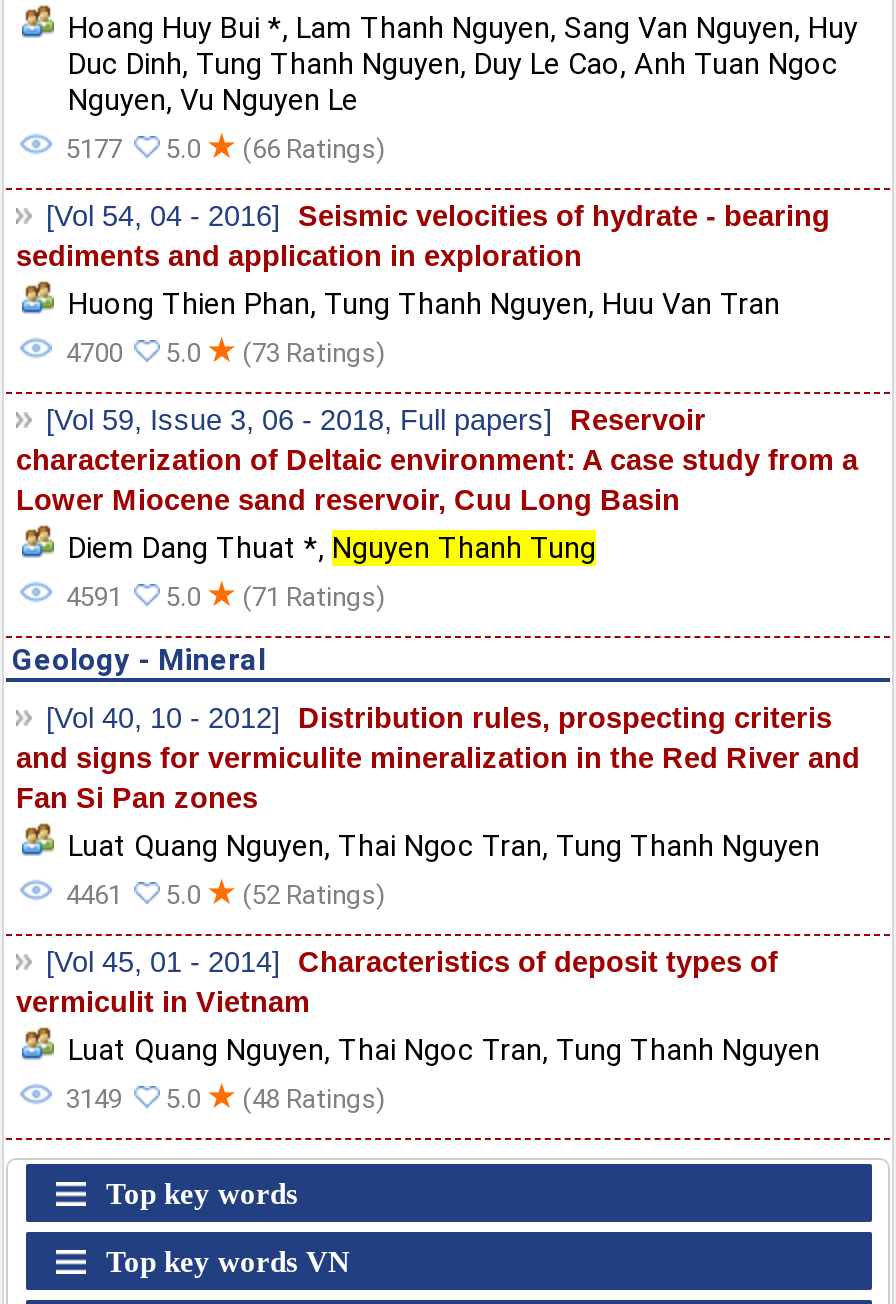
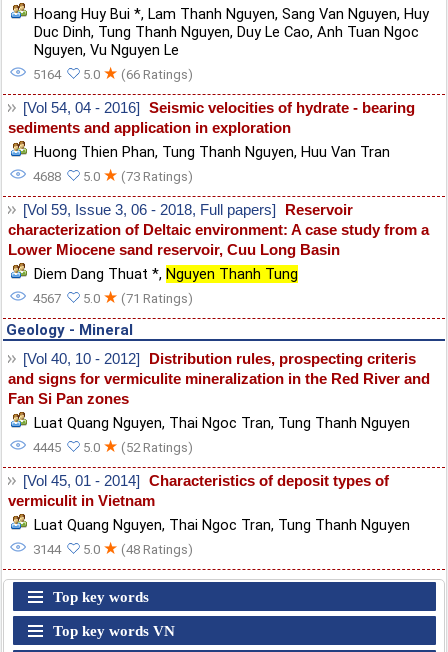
[66,134,122,164] 5177 -> [33,67,61,82] 5164
[66,338,122,368] 4700 -> [33,169,61,184] 4688
[66,582,122,612] 4591 -> [33,291,61,306] 4567
[66,880,122,910] 4461 -> [33,440,61,455] 4445
[66,1084,122,1114] 3149 -> [33,542,61,557] 3144

